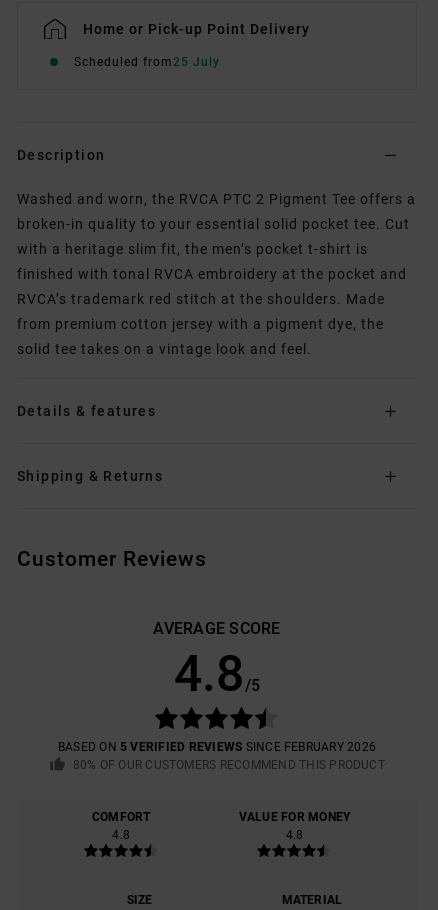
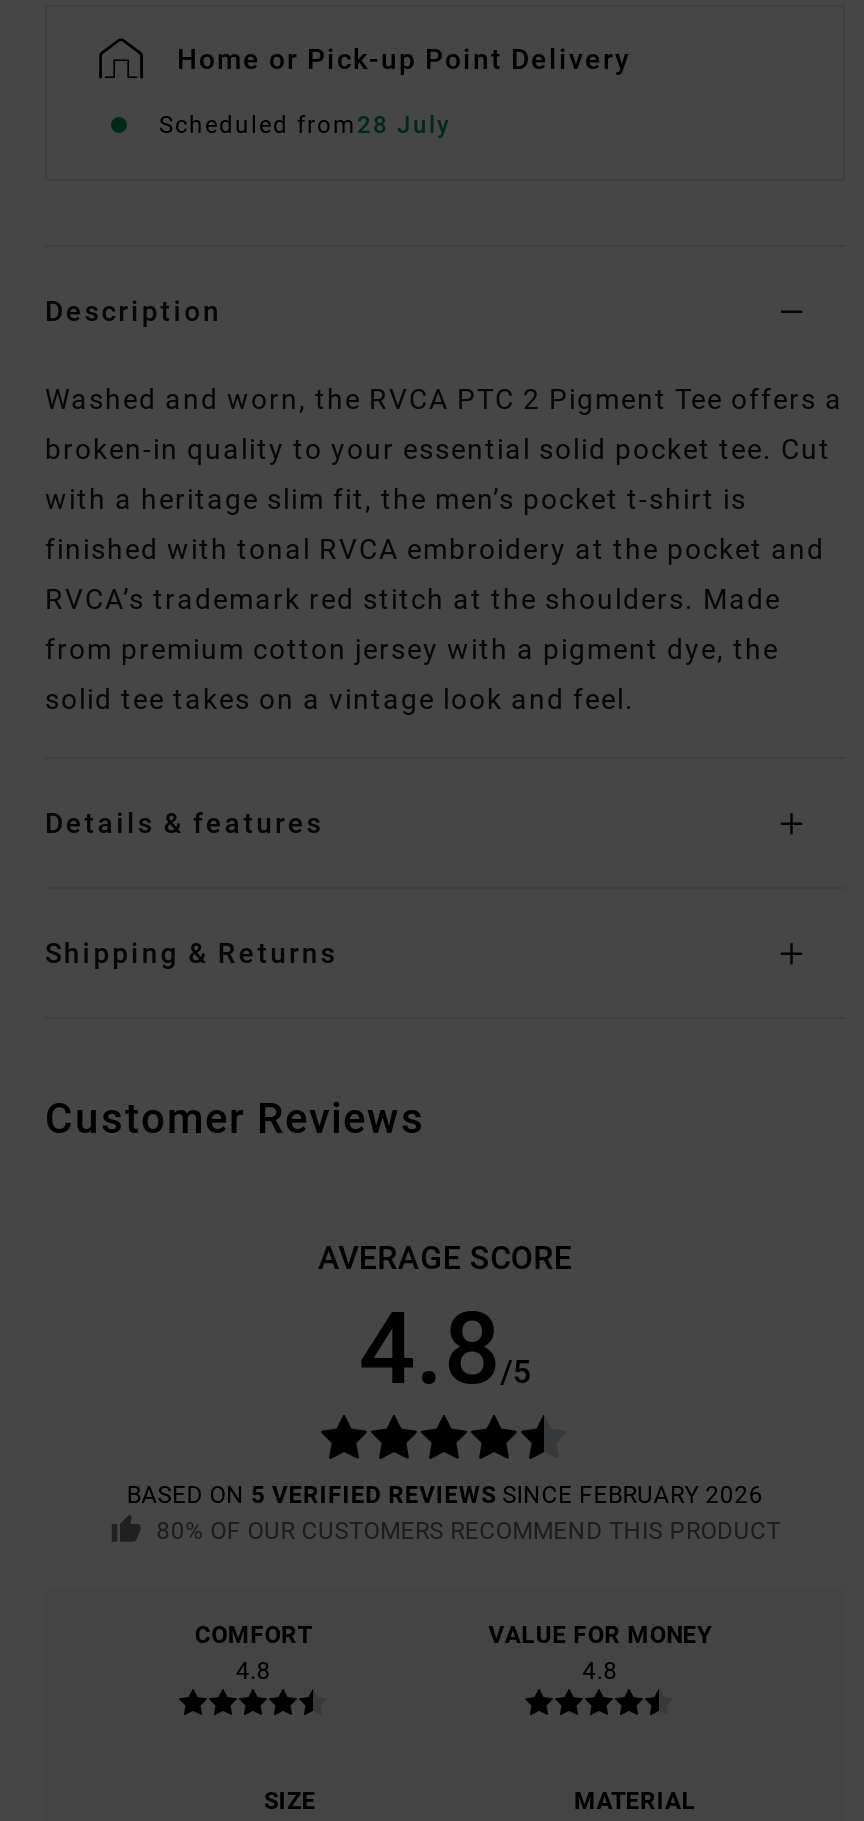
[74,55,220,69] Scheduled from 25 July -> [159,112,451,140] Scheduled from 28 July

